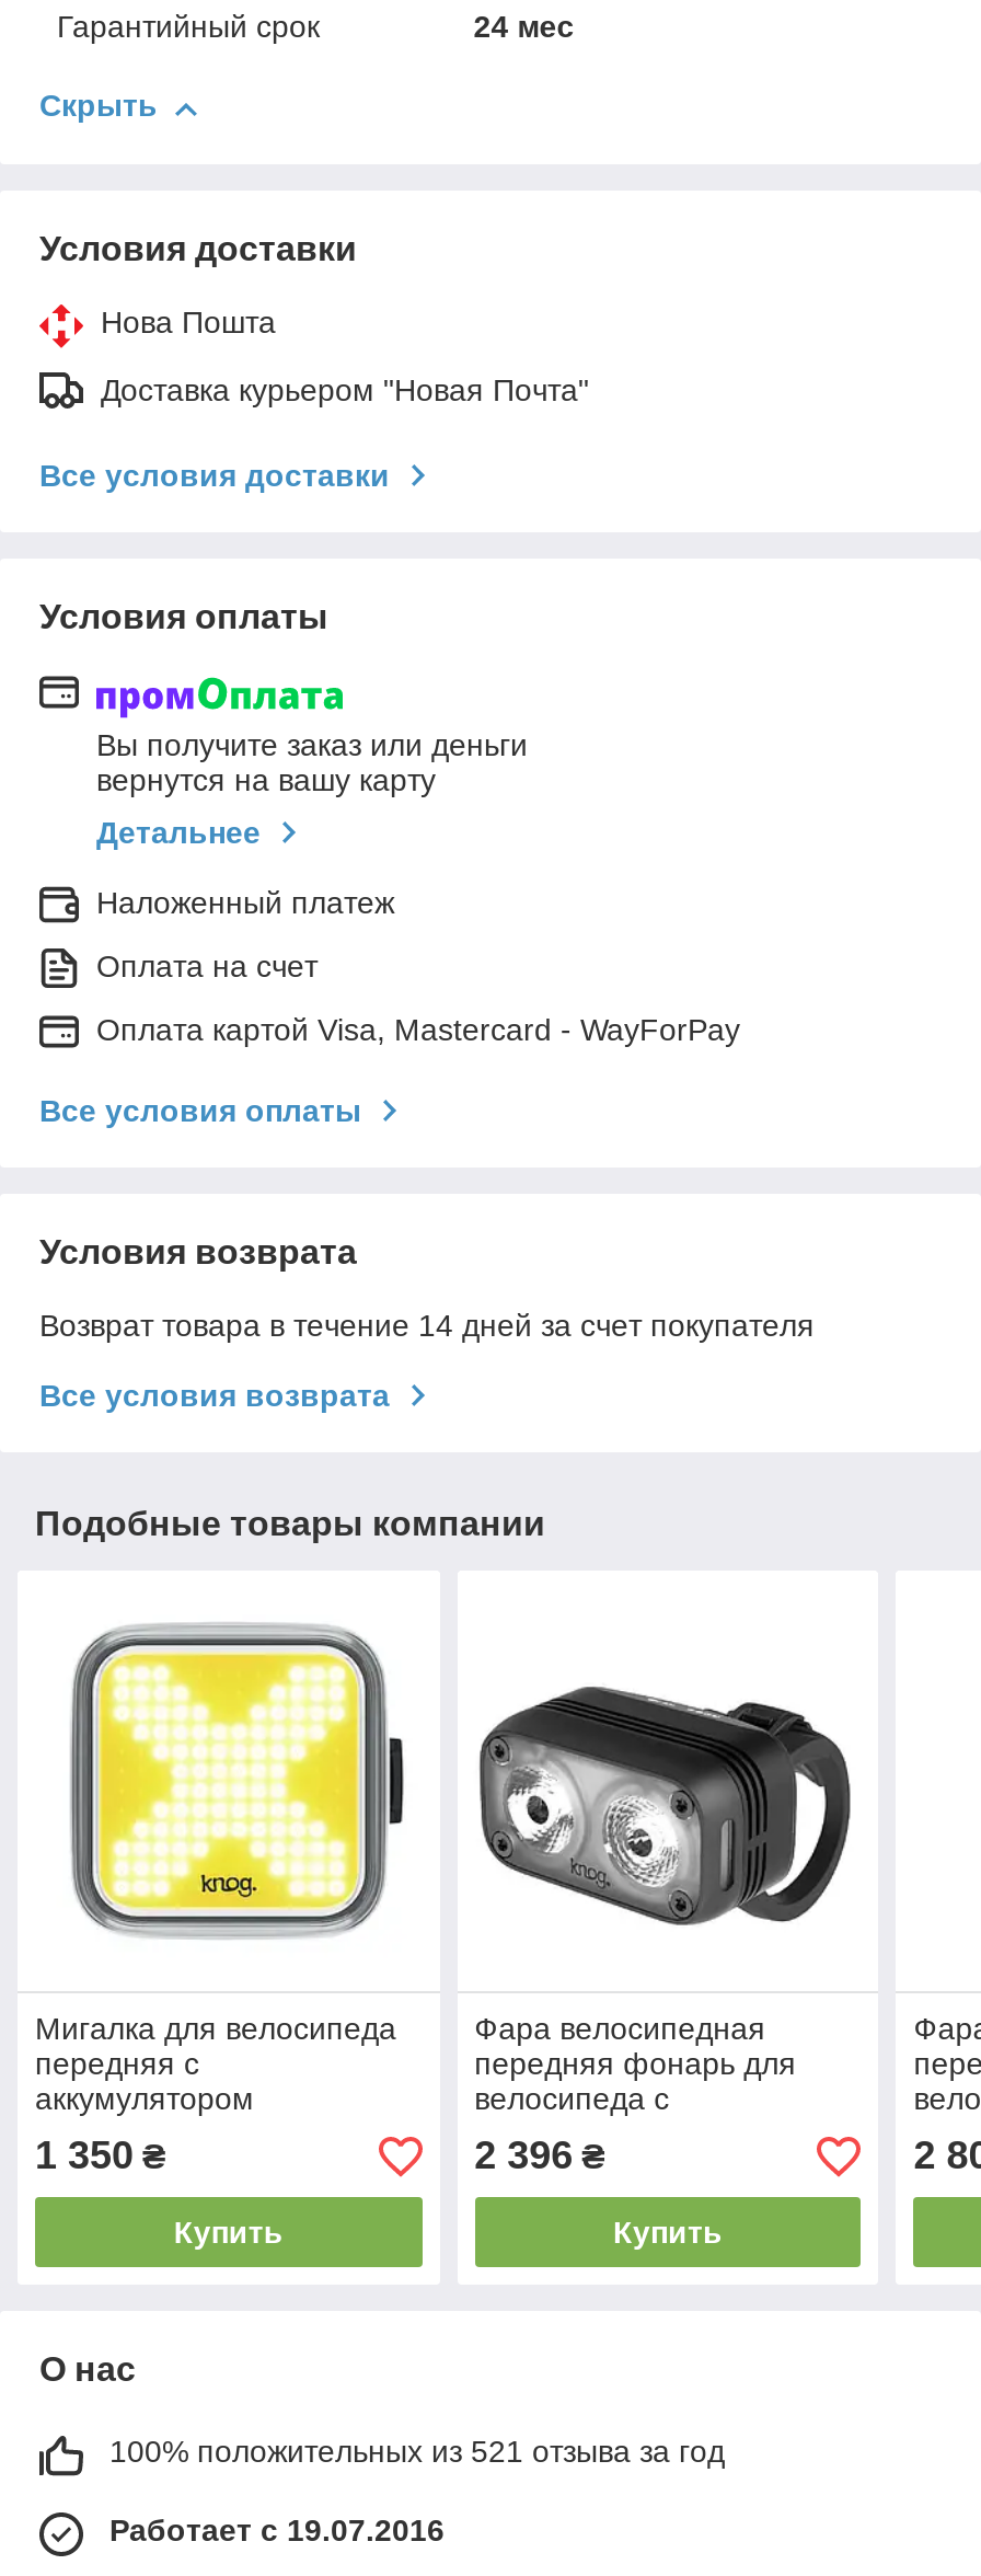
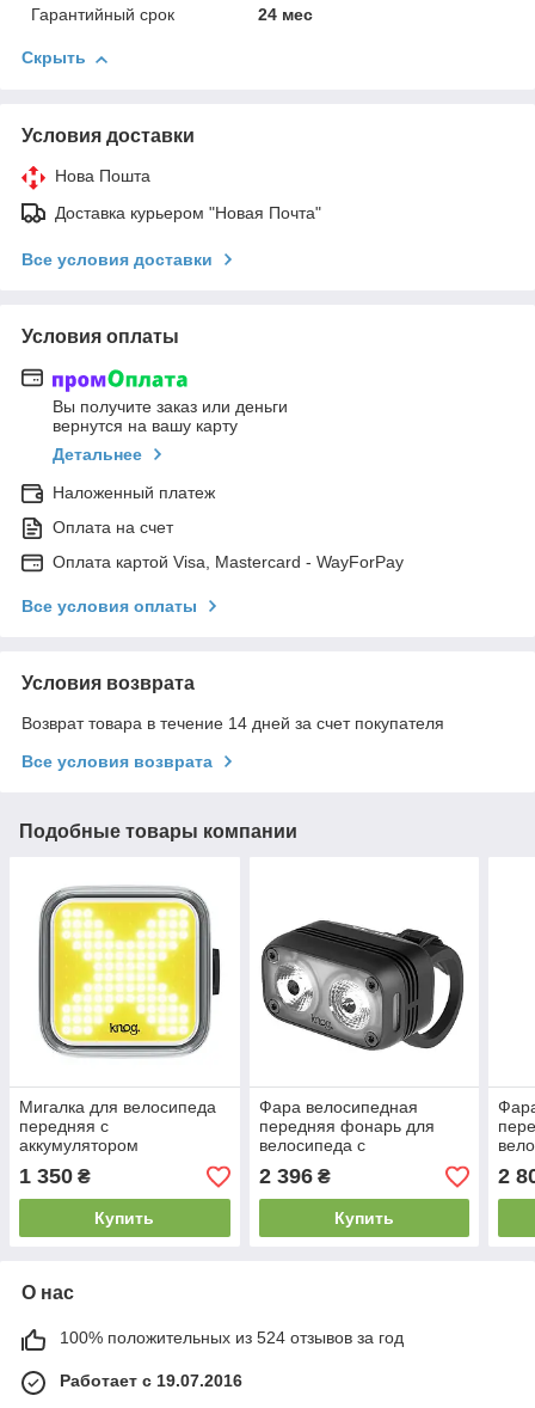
[109,2434,725,2469] 100% положительных из 521 отзыва за год -> [60,1328,404,1347] 100% положительных из 524 отзывов за год

